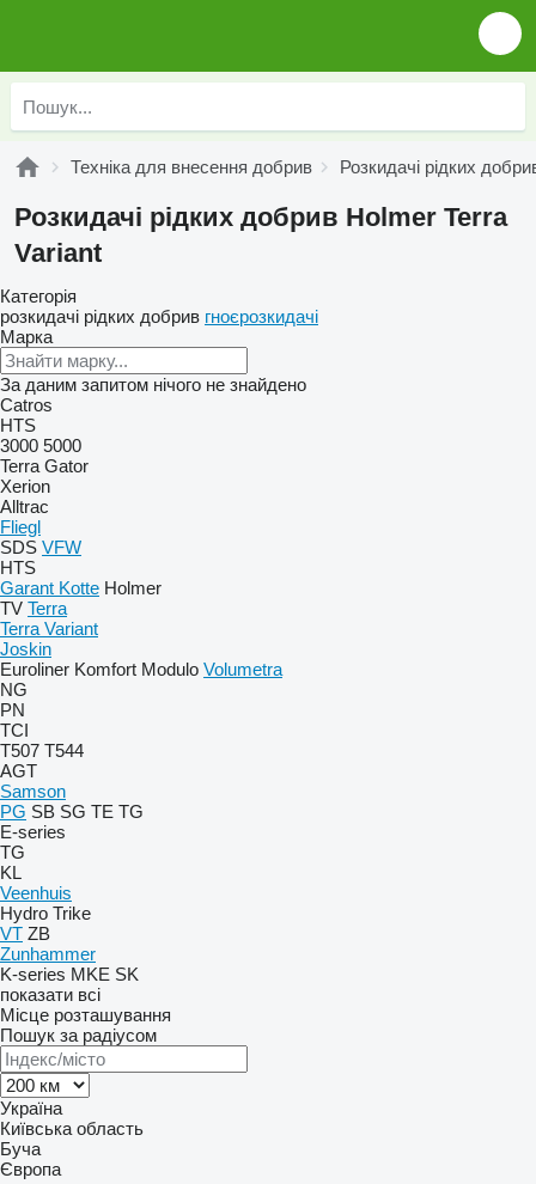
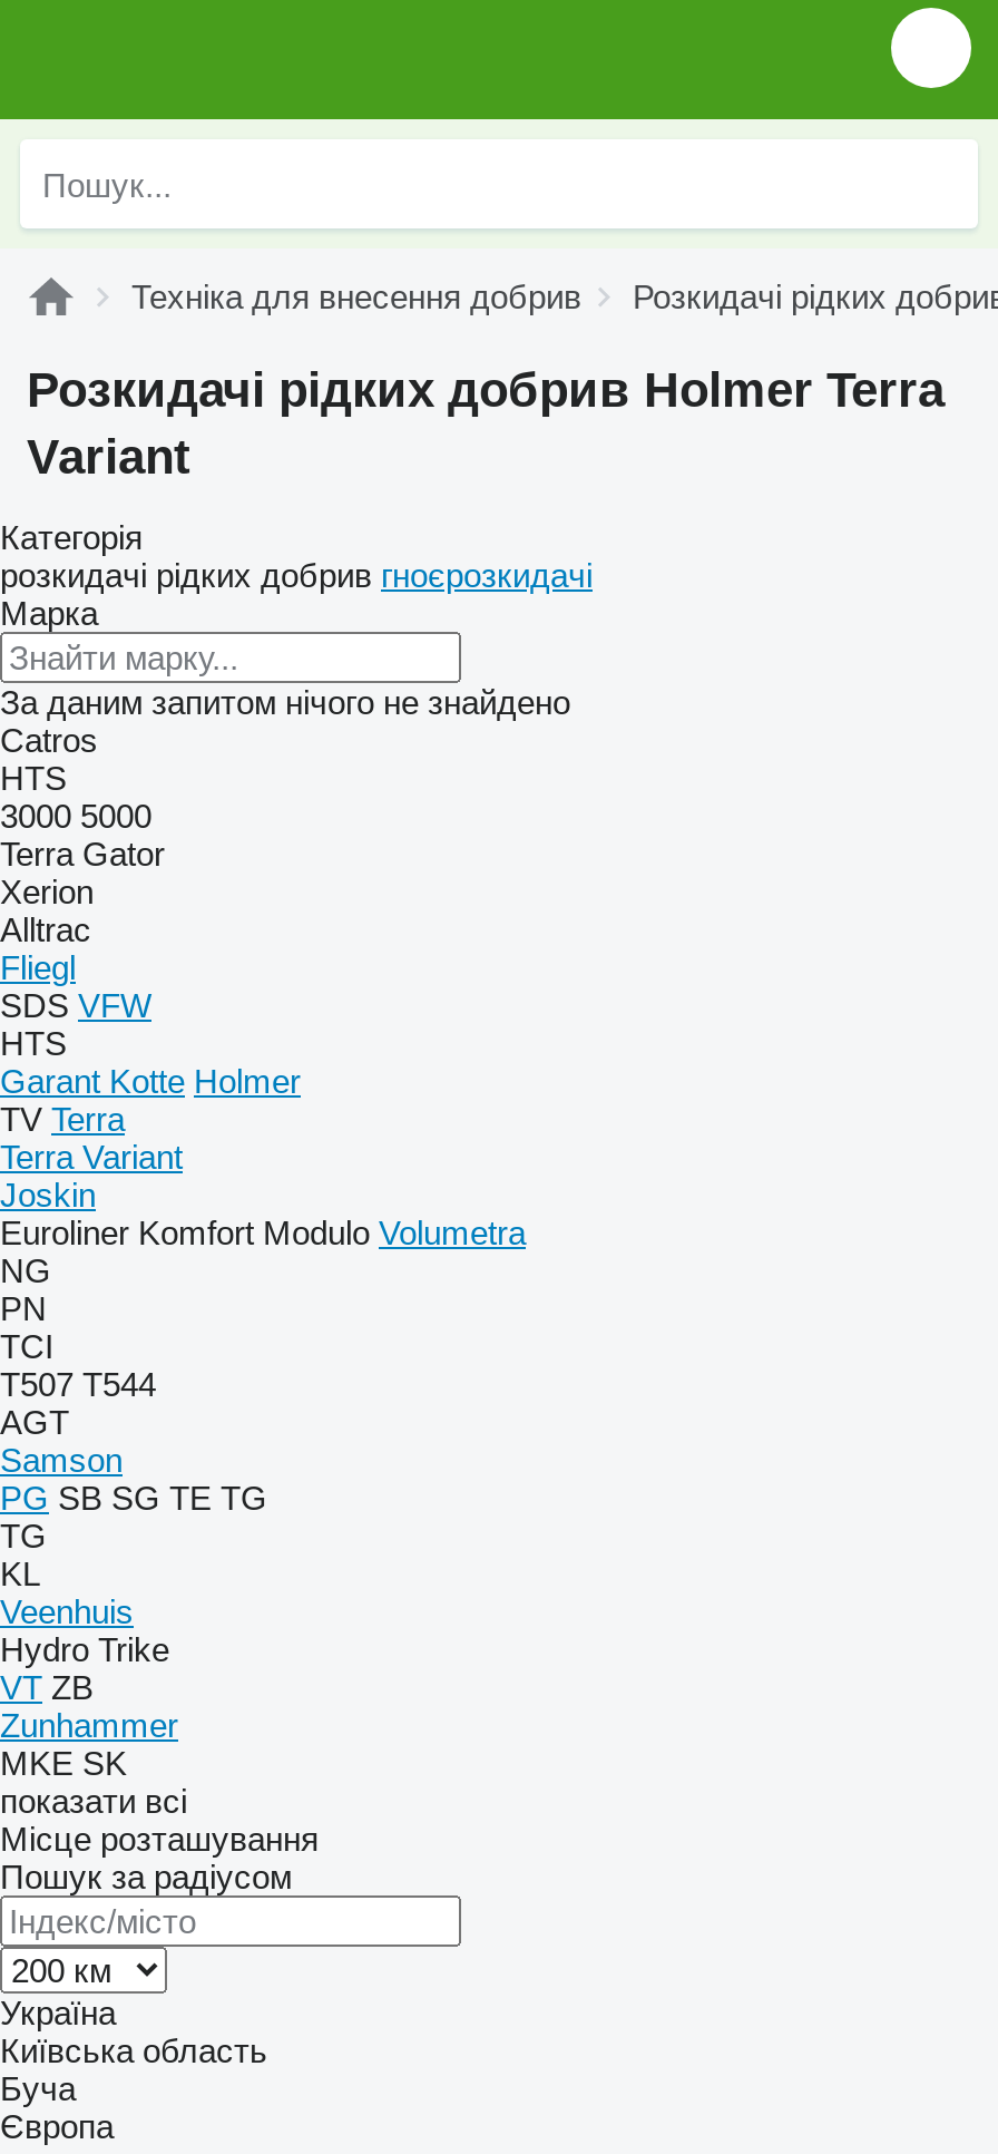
[0,822,66,842] E-series -> none
[0,964,139,984] K-series MKE SK -> [0,1744,127,1782] MKE SK

